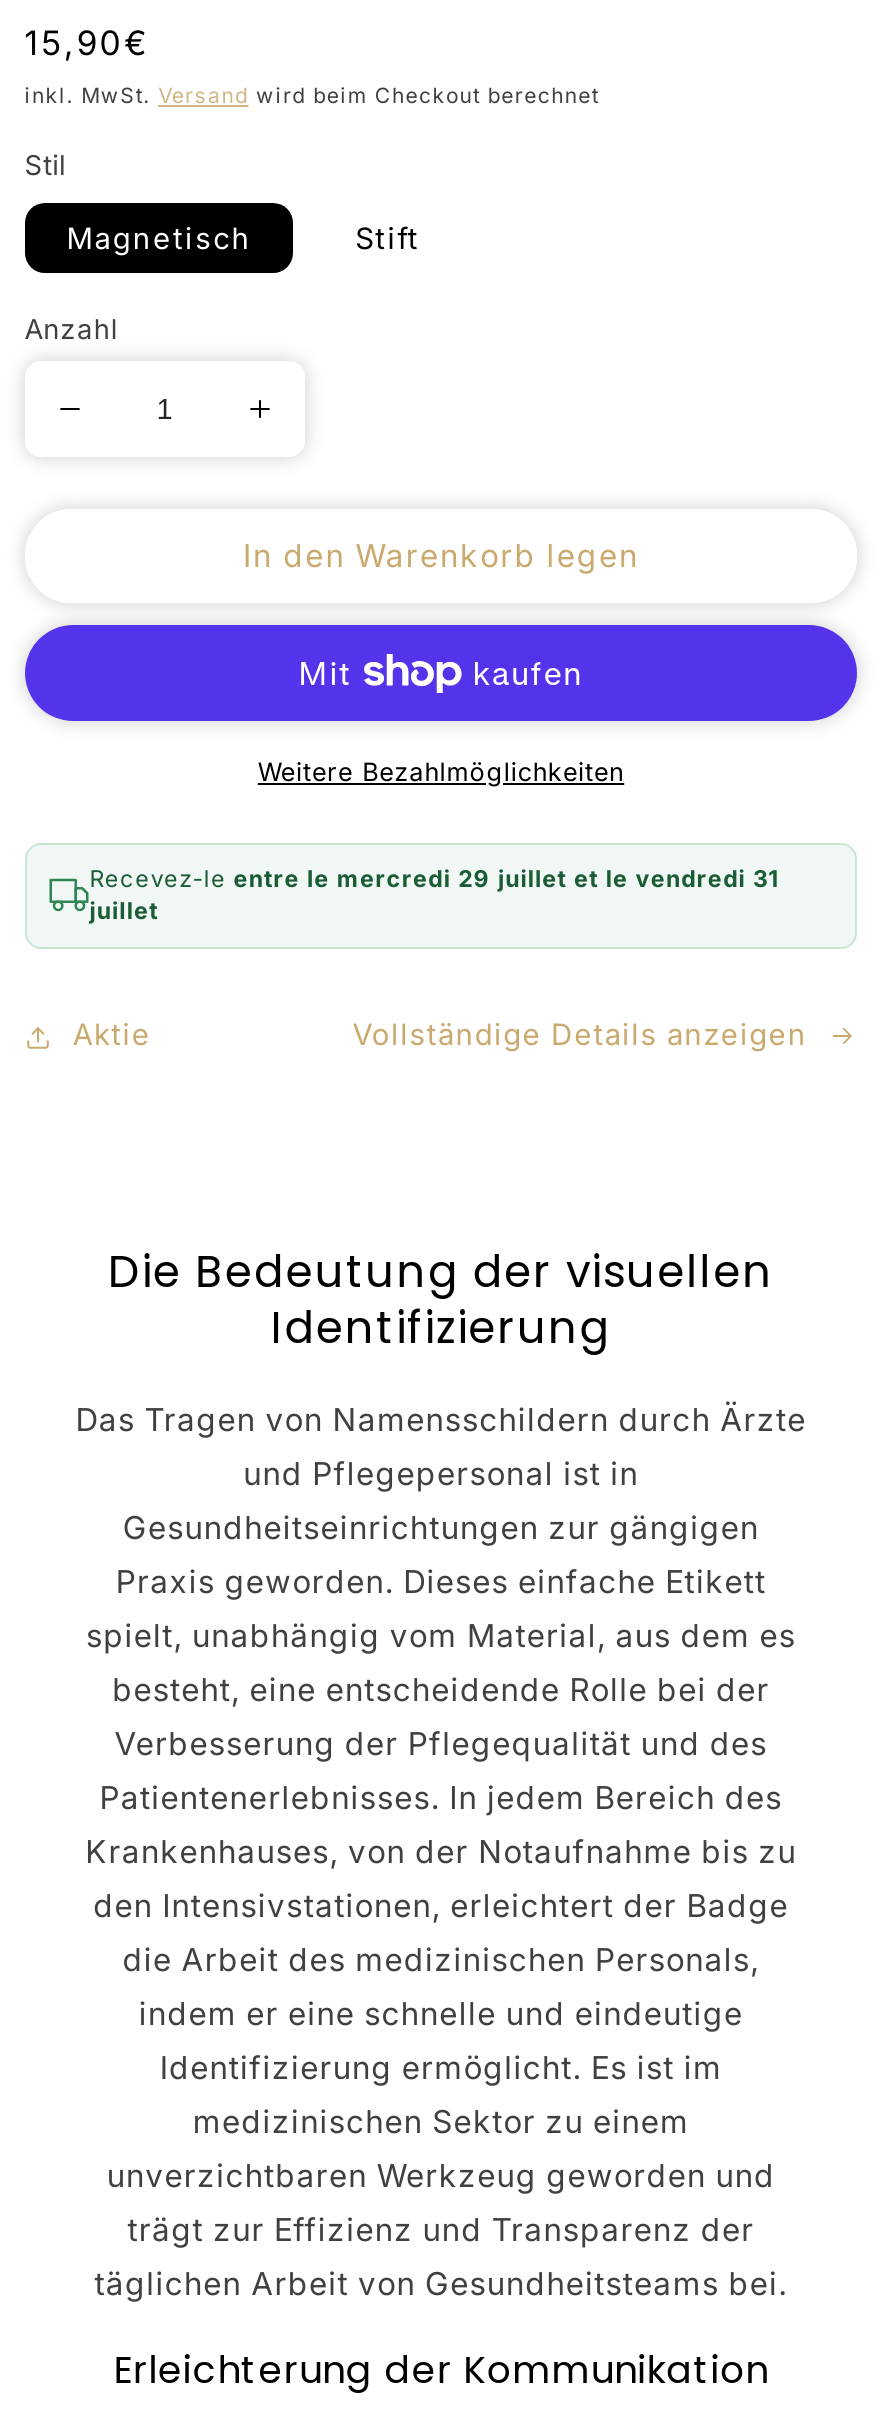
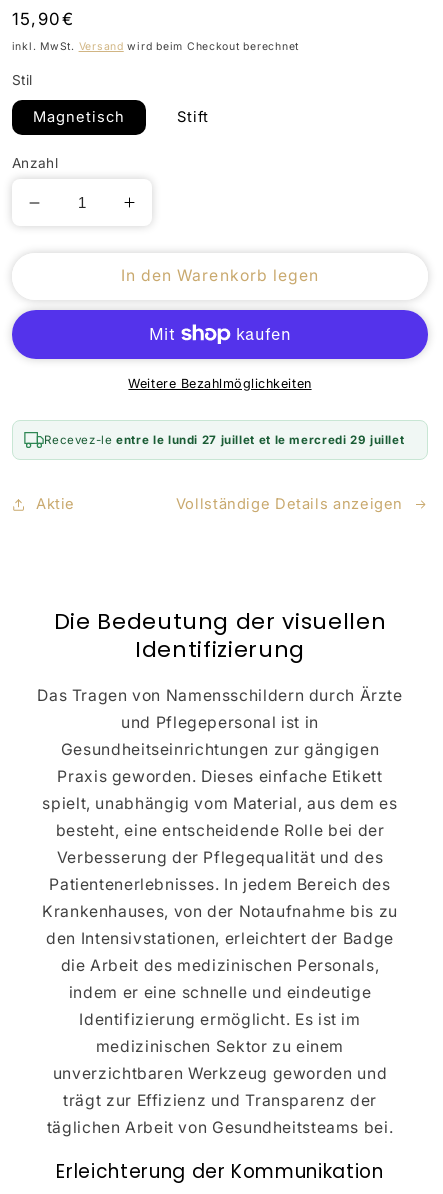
[90,866,779,926] Recevez-le entre le mercredi 29 juillet et le vendredi 31 | juillet -> [44,433,404,447] Recevez-le entre le lundi 27 juillet et le mercredi 29 juillet

